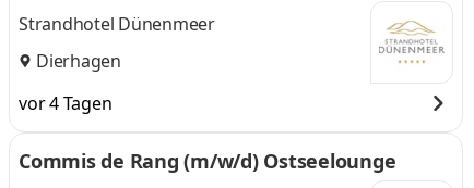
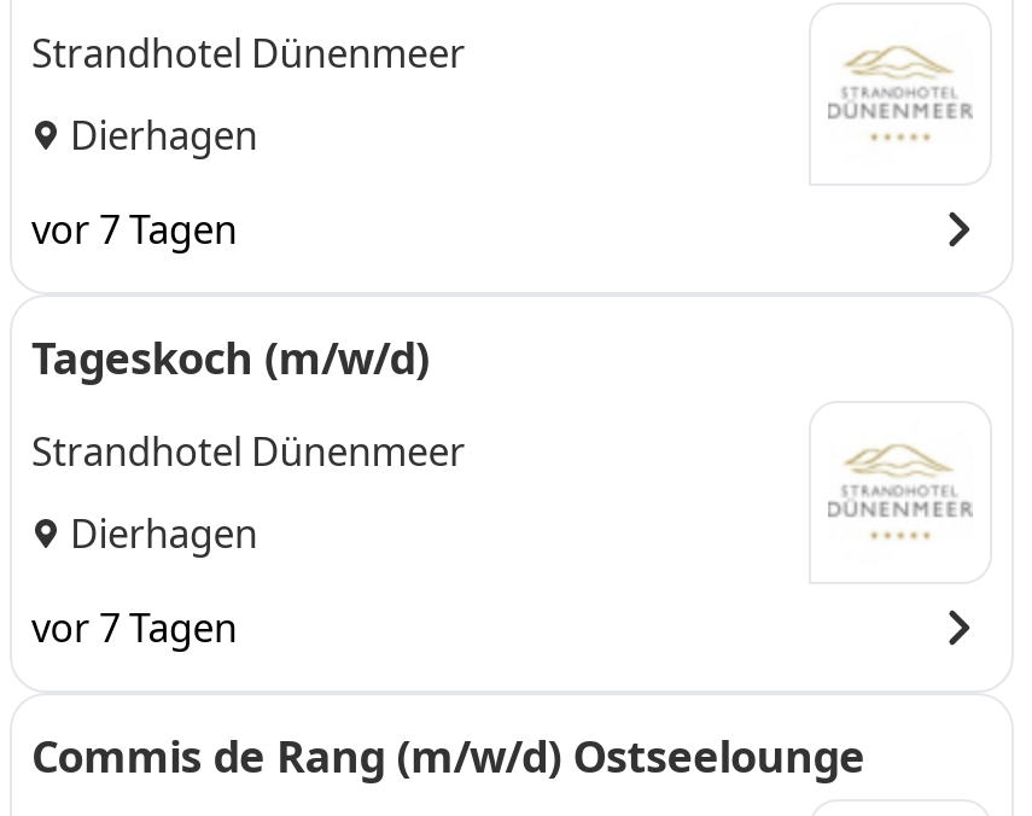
[19,91,112,115] vor 4 Tagen -> [31,203,465,654] vor 7 Tagen | Tageskoch (m/w/d) | Strandhotel Dünenmeer | Dierhagen | vor 7 Tagen

